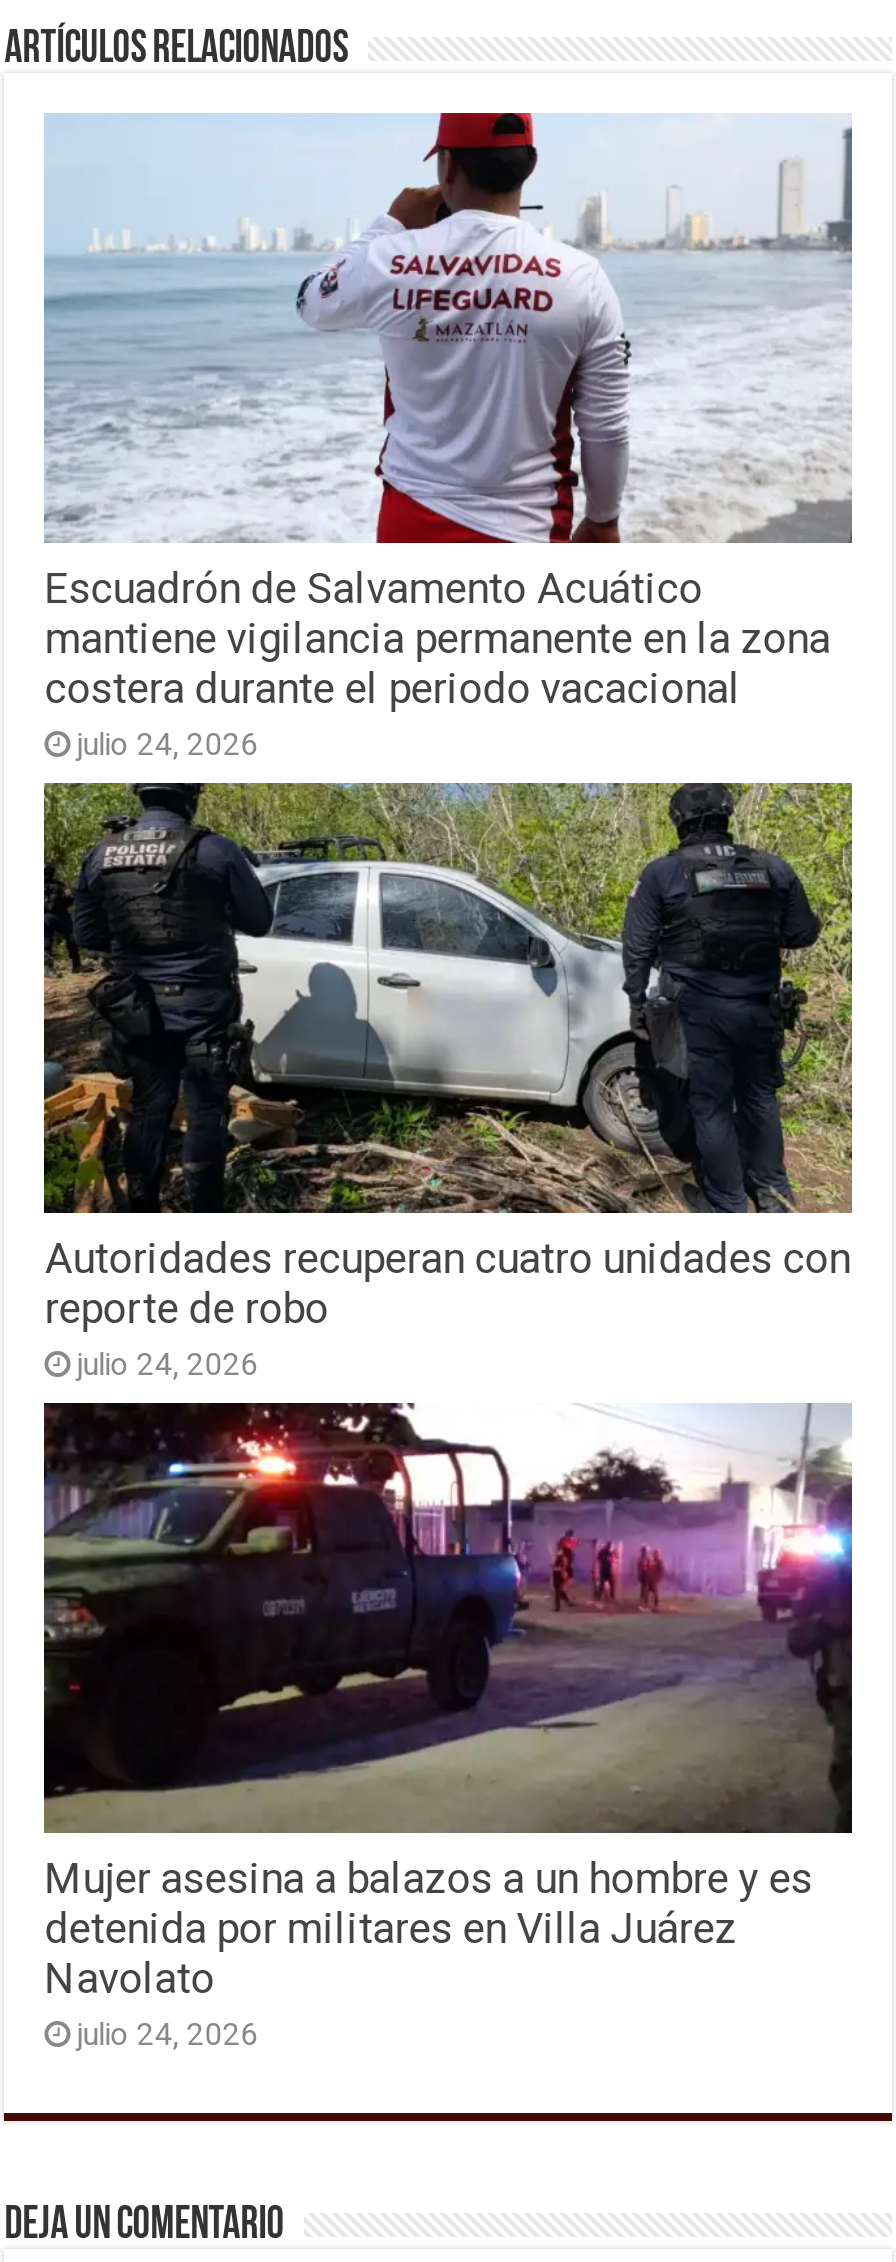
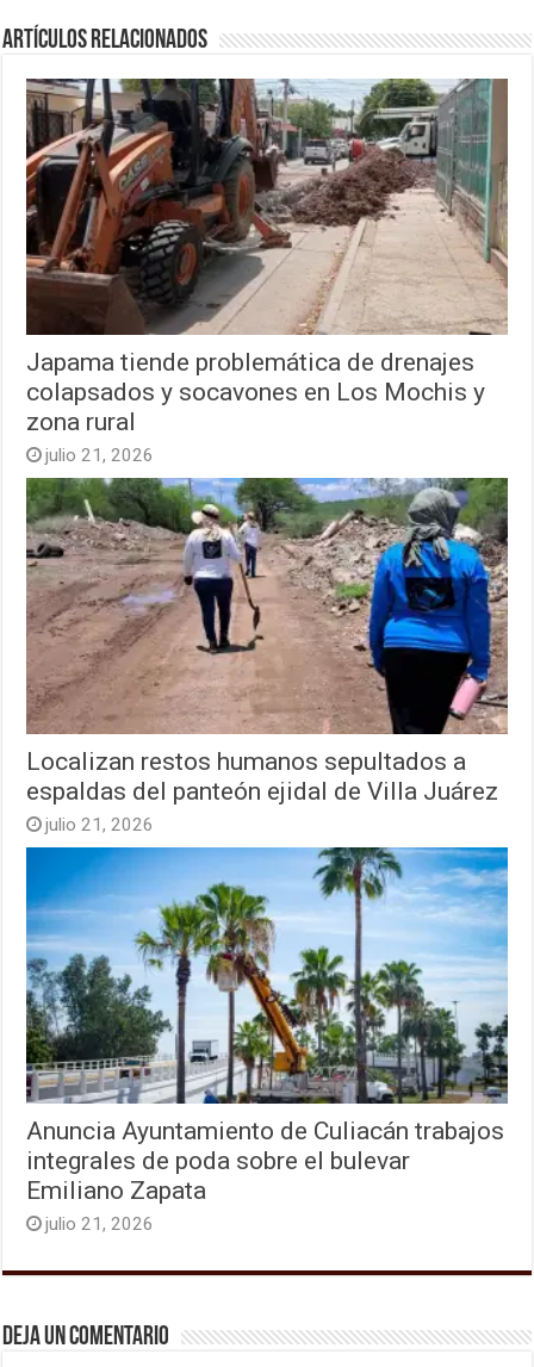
[42,111,852,763] [image] | Escuadrón de Salvamento Acuático | mantiene vigilancia permanente en la zona | costera durante el periodo vacacional | julio 24, 2026 -> [25,77,509,466] [image] | Japama tiende problemática de drenajes | colapsados y socavones en Los Mochis y | zona rural | julio 21, 2026
[42,781,854,1383] [image] | Autoridades recuperan cuatro unidades con | reporte de robo | julio 24, 2026 -> [25,477,509,835] [image] | Localizan restos humanos sepultados a | espaldas del panteón ejidal de Villa Juárez | julio 21, 2026
[42,1401,854,2052] [image] | Mujer asesina a balazos a un hombre y es | detenida por militares en Villa Juárez | Navolato | julio 24, 2026 -> [25,846,509,1234] [image] | Anuncia Ayuntamiento de Culiacán trabajos | integrales de poda sobre el bulevar | Emiliano Zapata | julio 21, 2026

